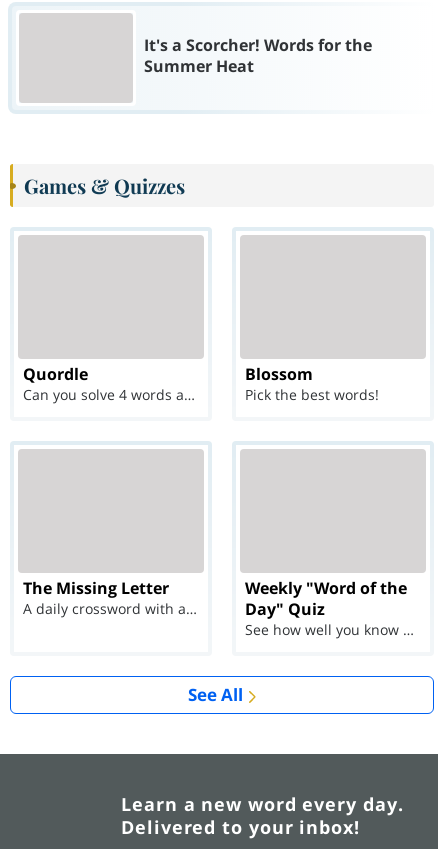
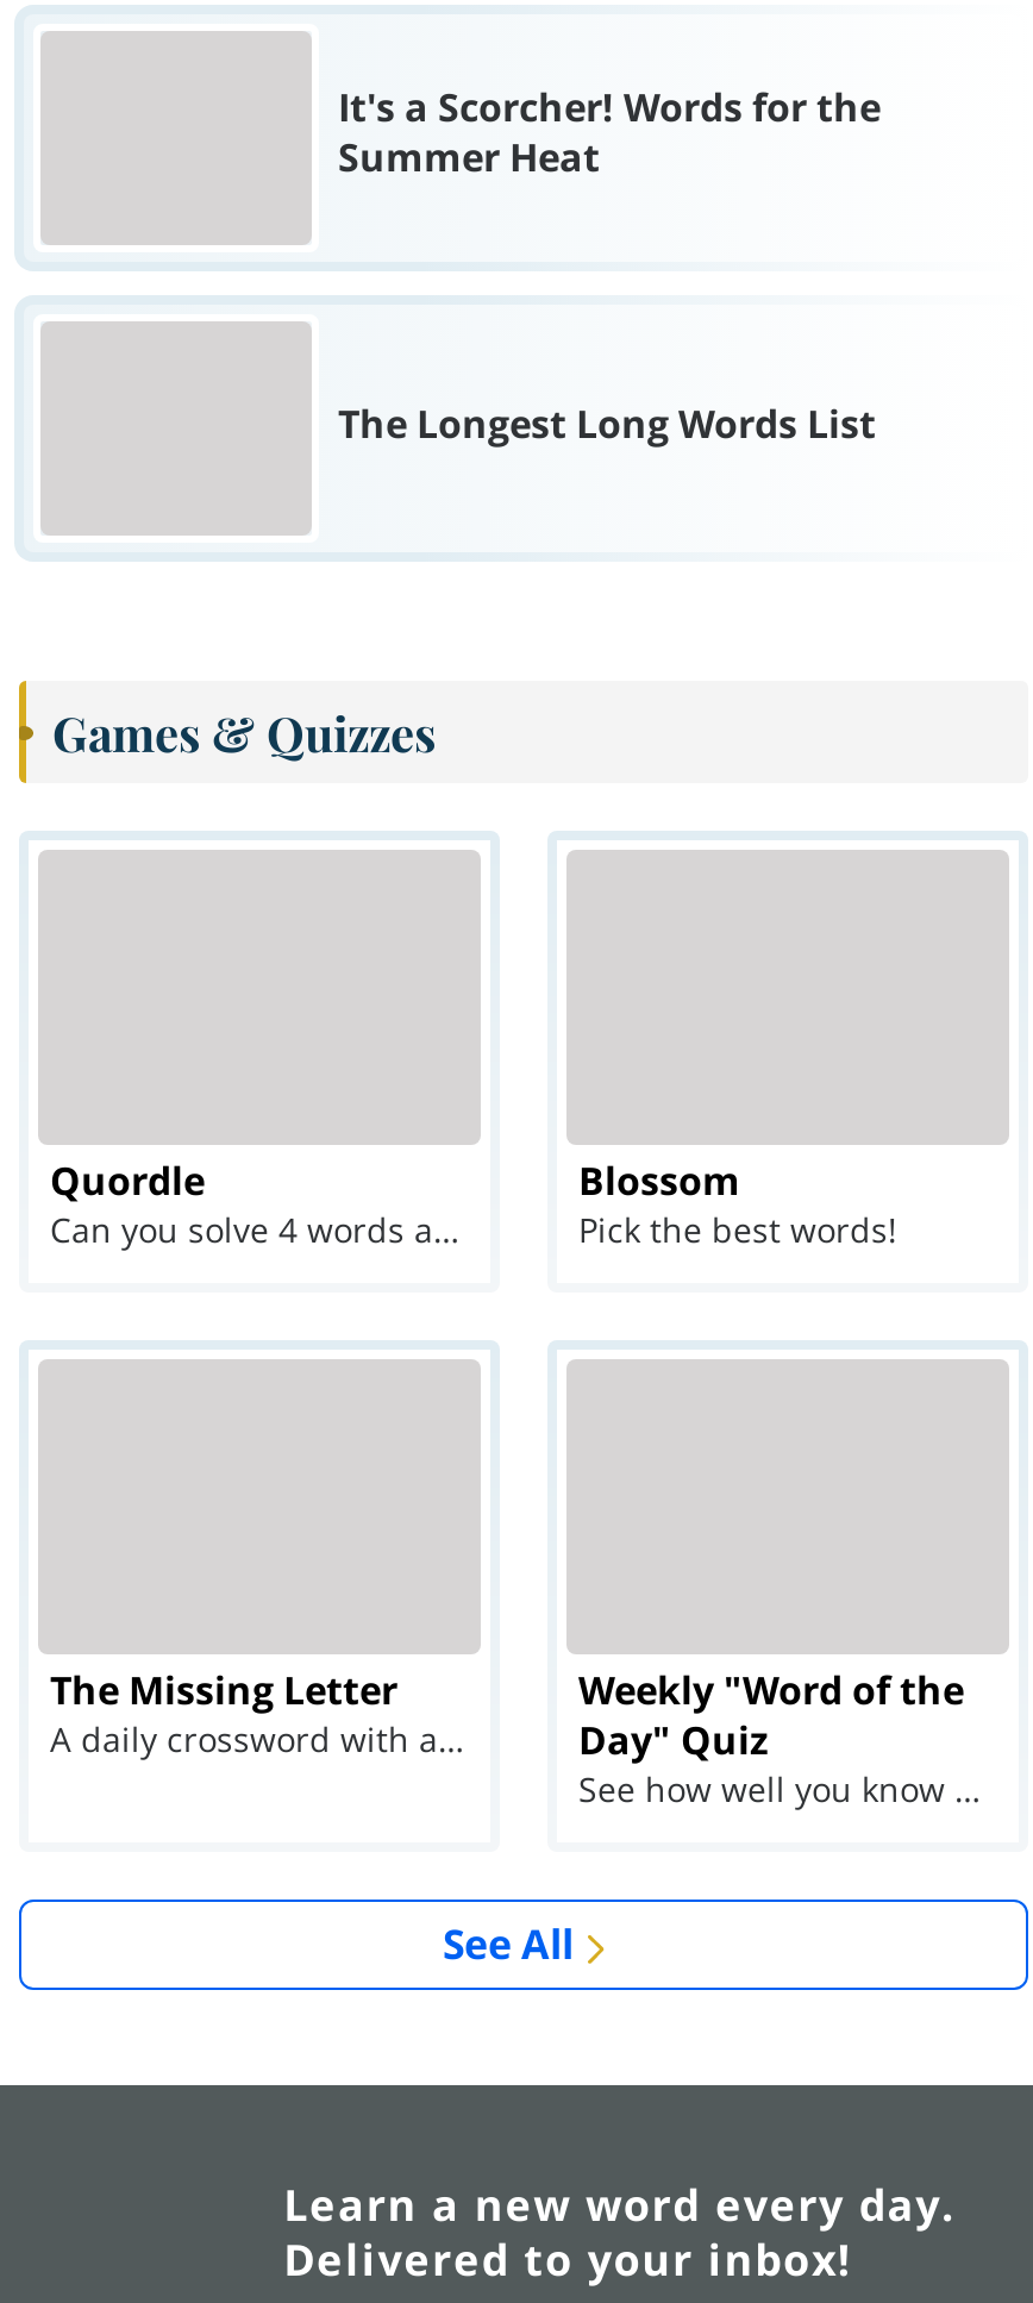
none -> [338,396,876,449] The Longest Long Words List

